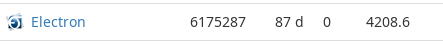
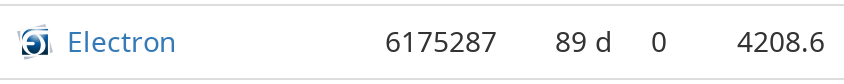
[190,12,410,31] 6175287 87 d 0 4208.6 -> [385,23,825,61] 6175287 89 d 0 4208.6

